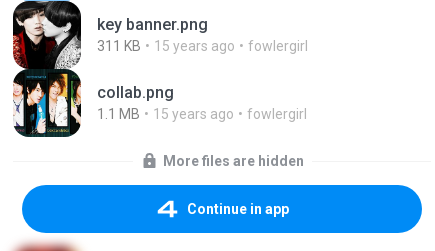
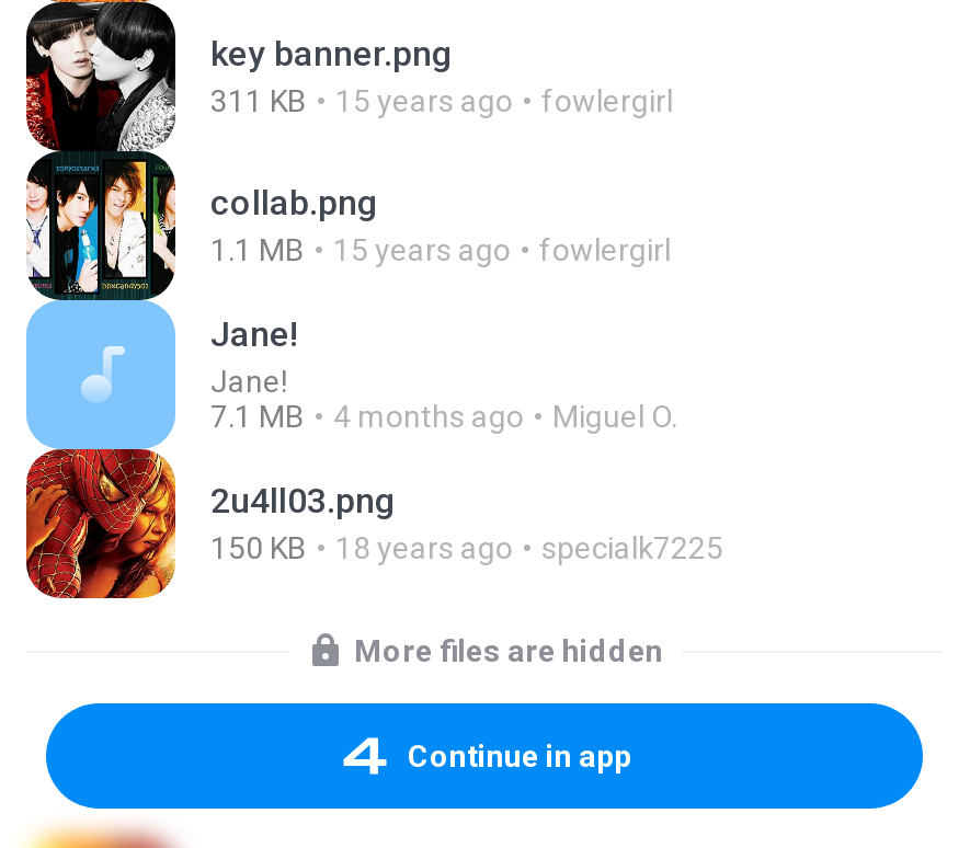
none -> [24,298,723,600] [image] | Jane! | Jane! | 7.1 MB | 4 months ago | Miguel O. | 2u4ll03.png | 150 KB | 18 years ago | specialk7225

